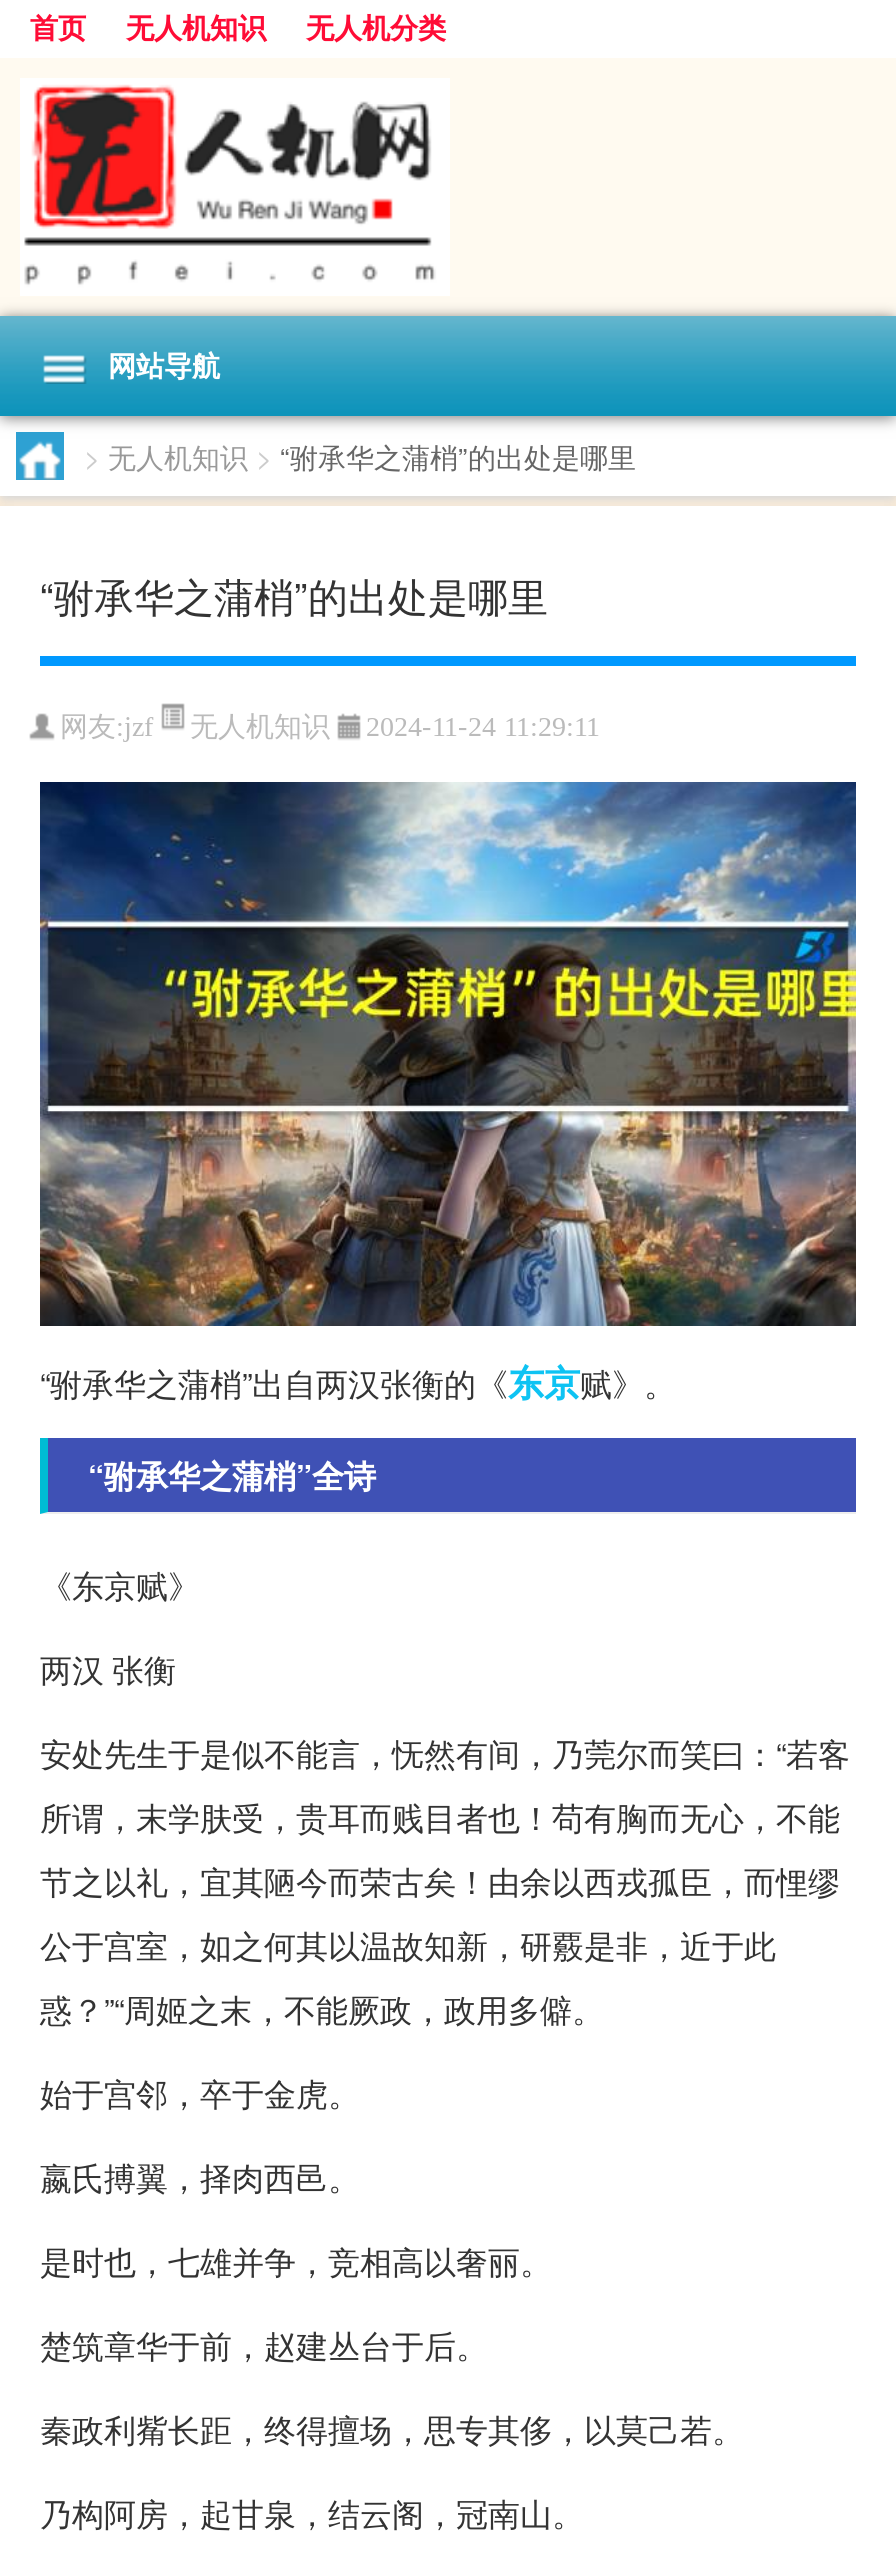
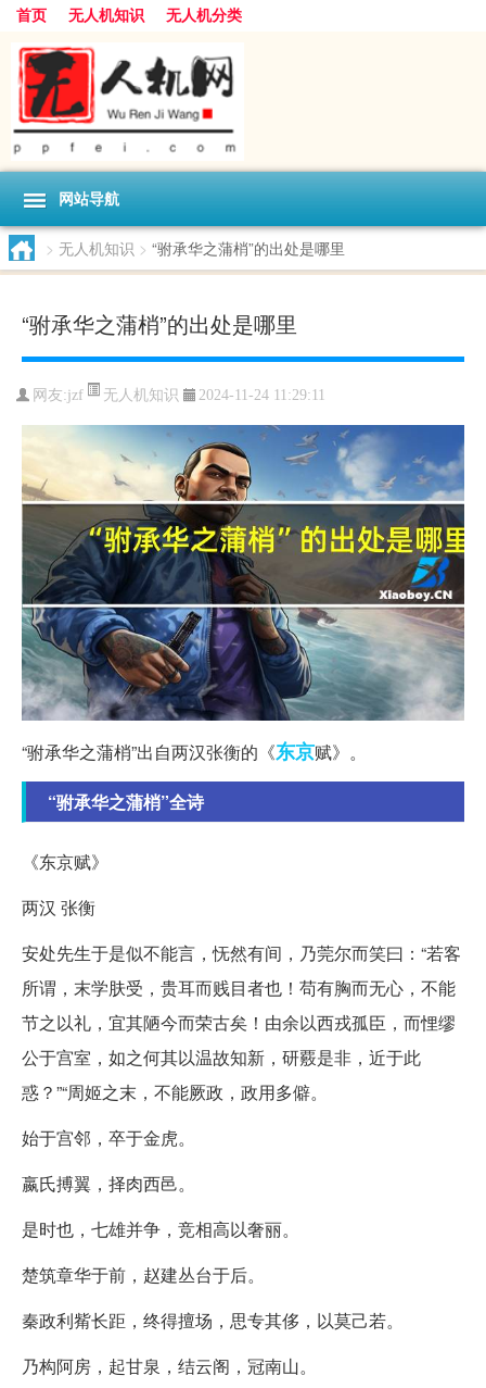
[38,780,858,1328] [image] -> [21,424,465,721] [image]

